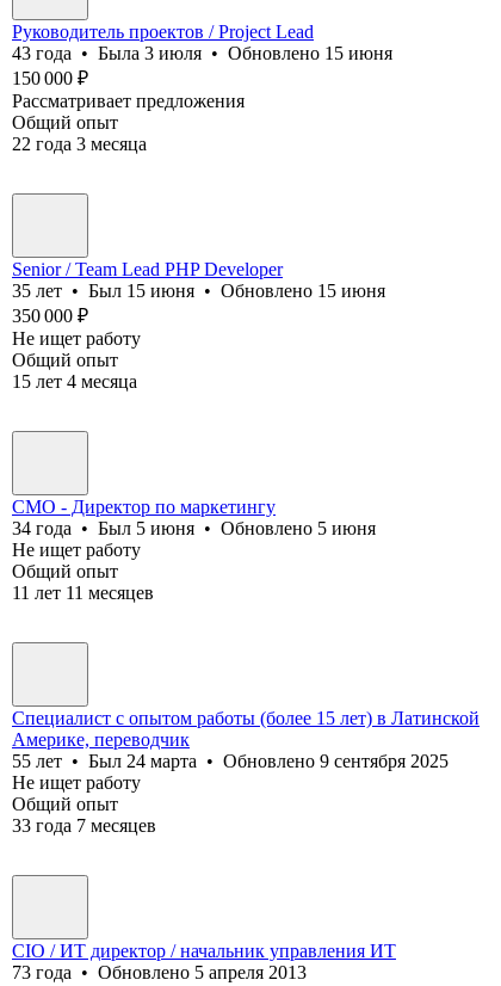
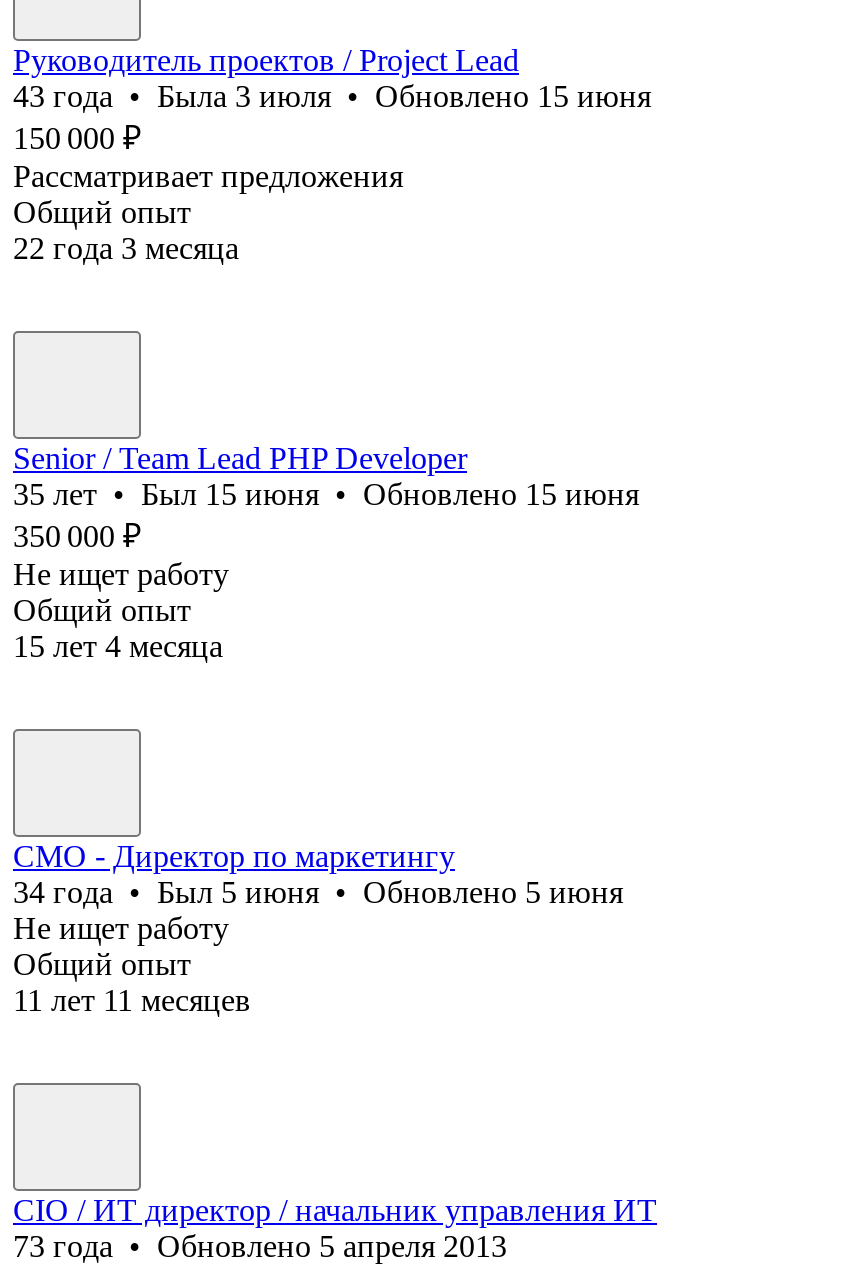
[12,708,480,835] Специалист с опытом работы (более 15 лет) в Латинской | Америке, переводчик | 55 лет • Был 24 марта • Обновлено 9 сентября 2025 | Не ищет работу | Общий опыт | 33 года 7 месяцев -> none

